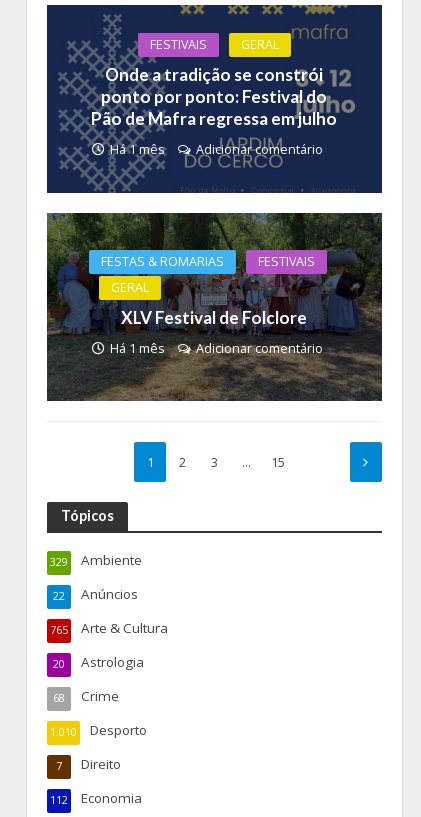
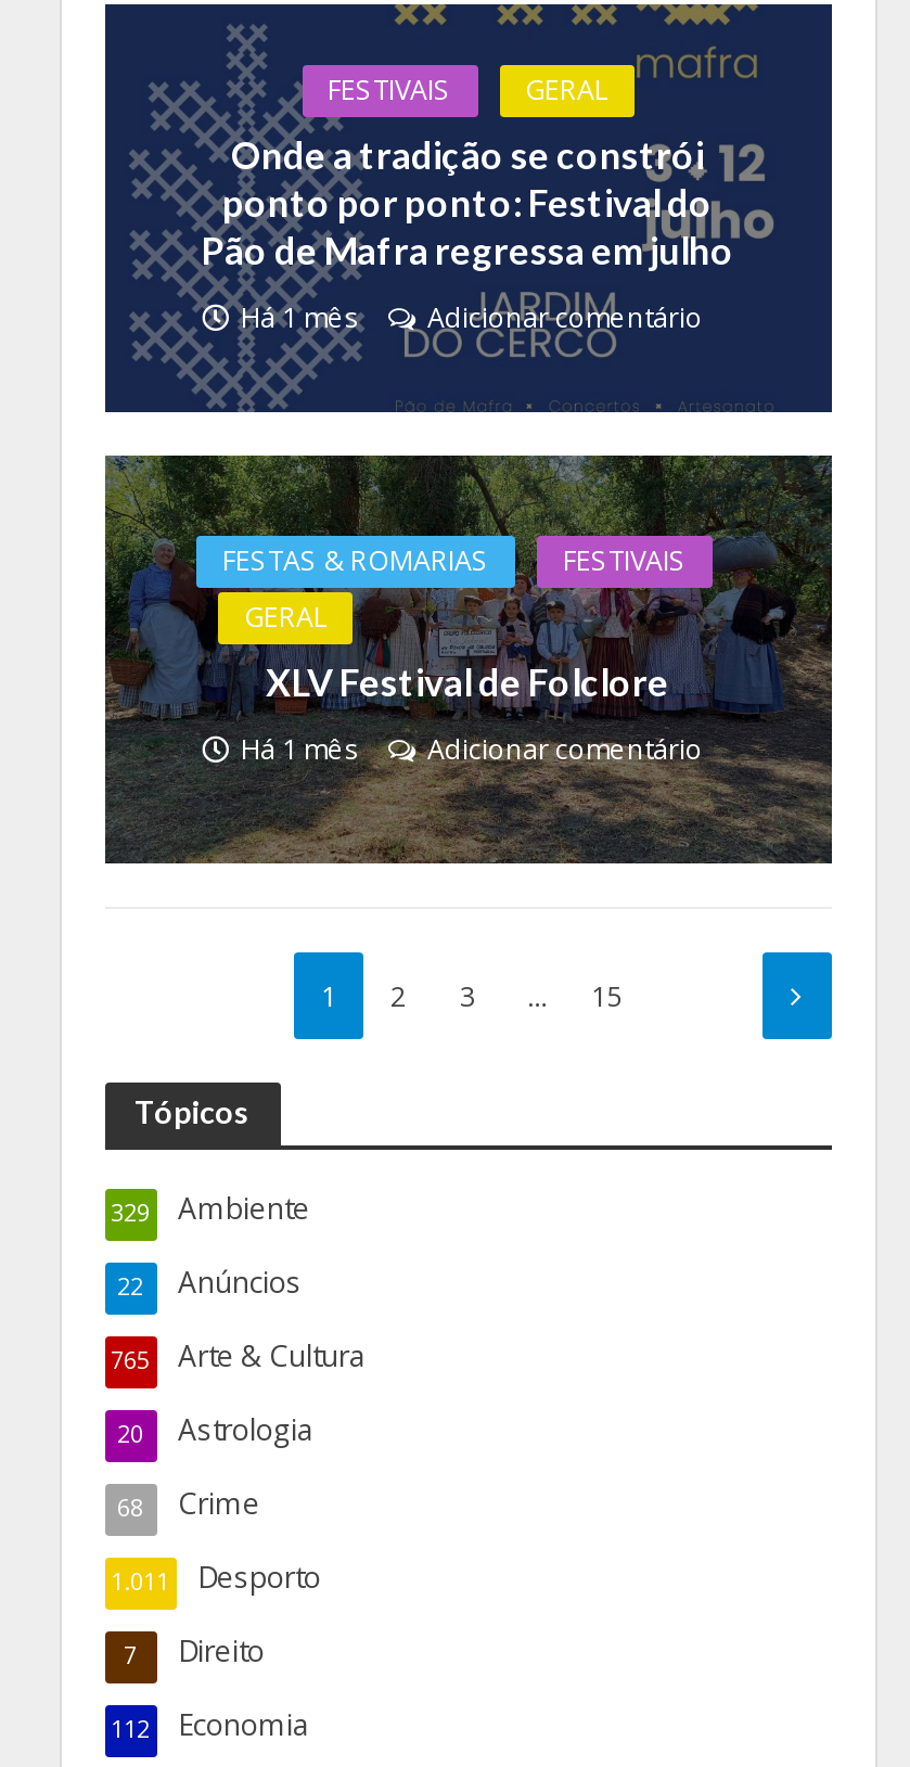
[49,721,146,739] 1.010 Desporto -> [111,1558,321,1597] 1.011 Desporto

